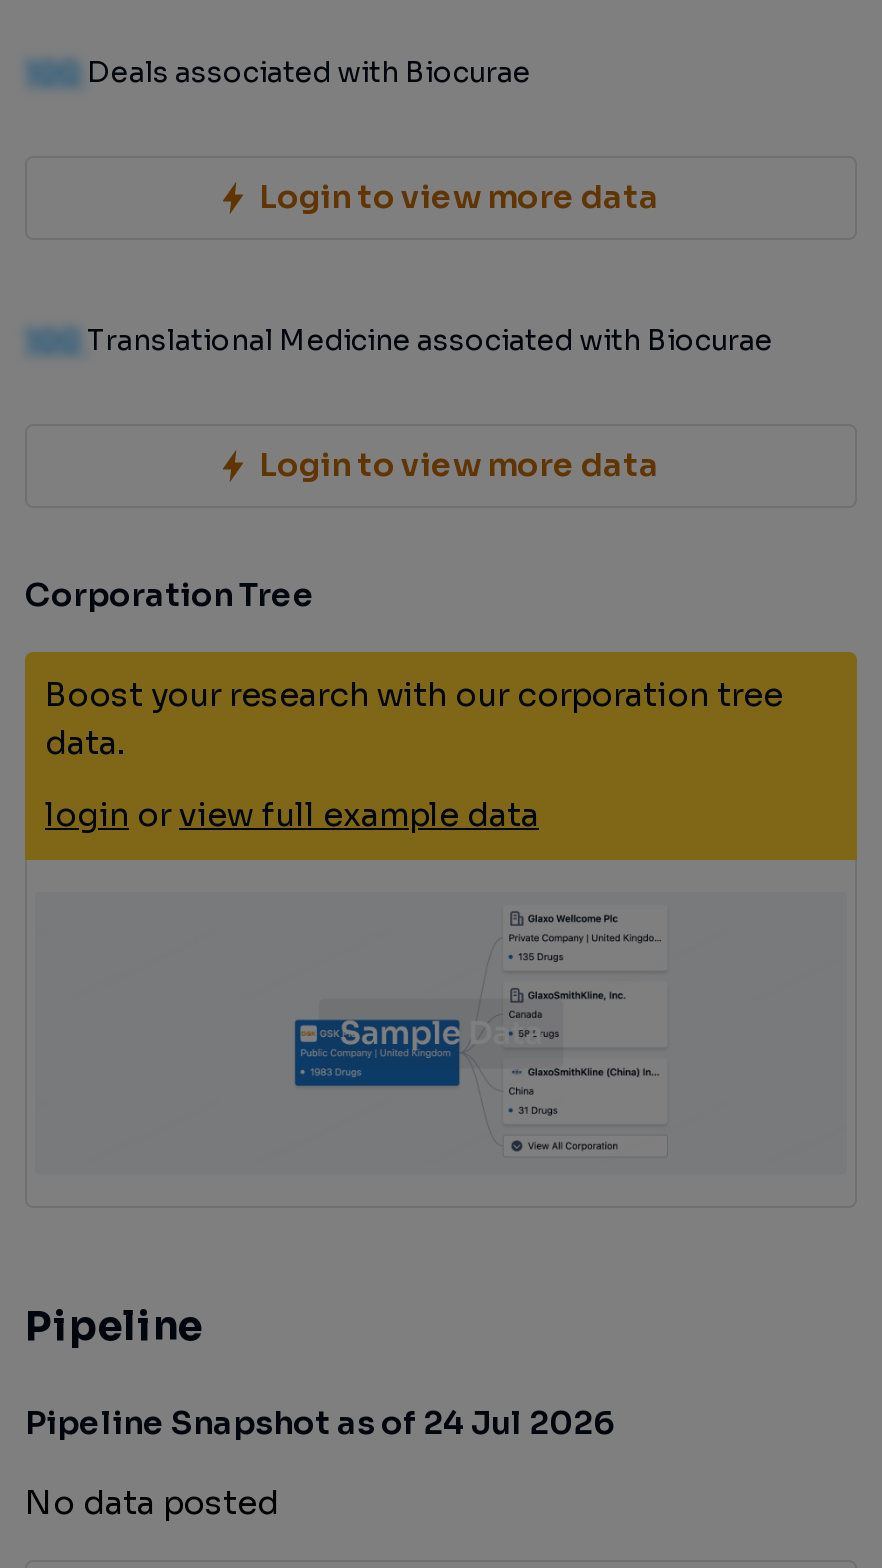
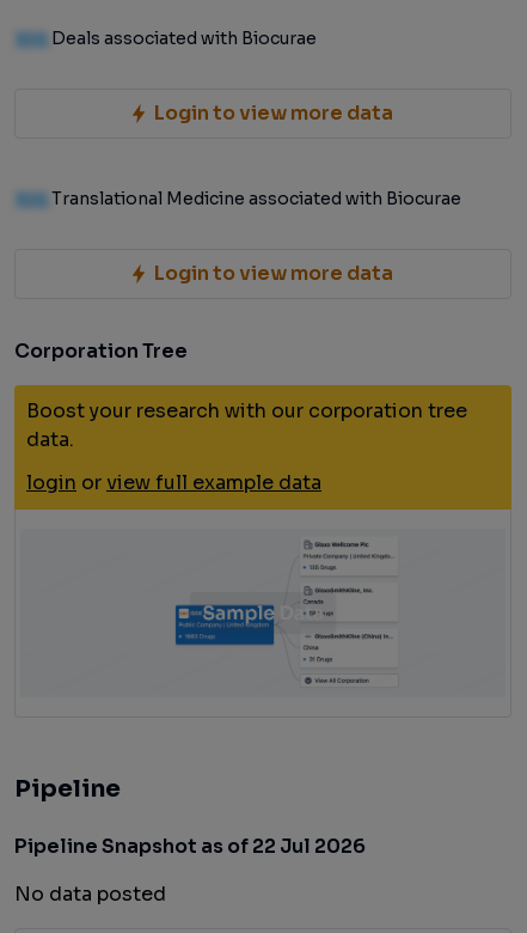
[25,1402,615,1444] Pipeline Snapshot as of 24 Jul 2026 -> [14,834,366,859] Pipeline Snapshot as of 22 Jul 2026

